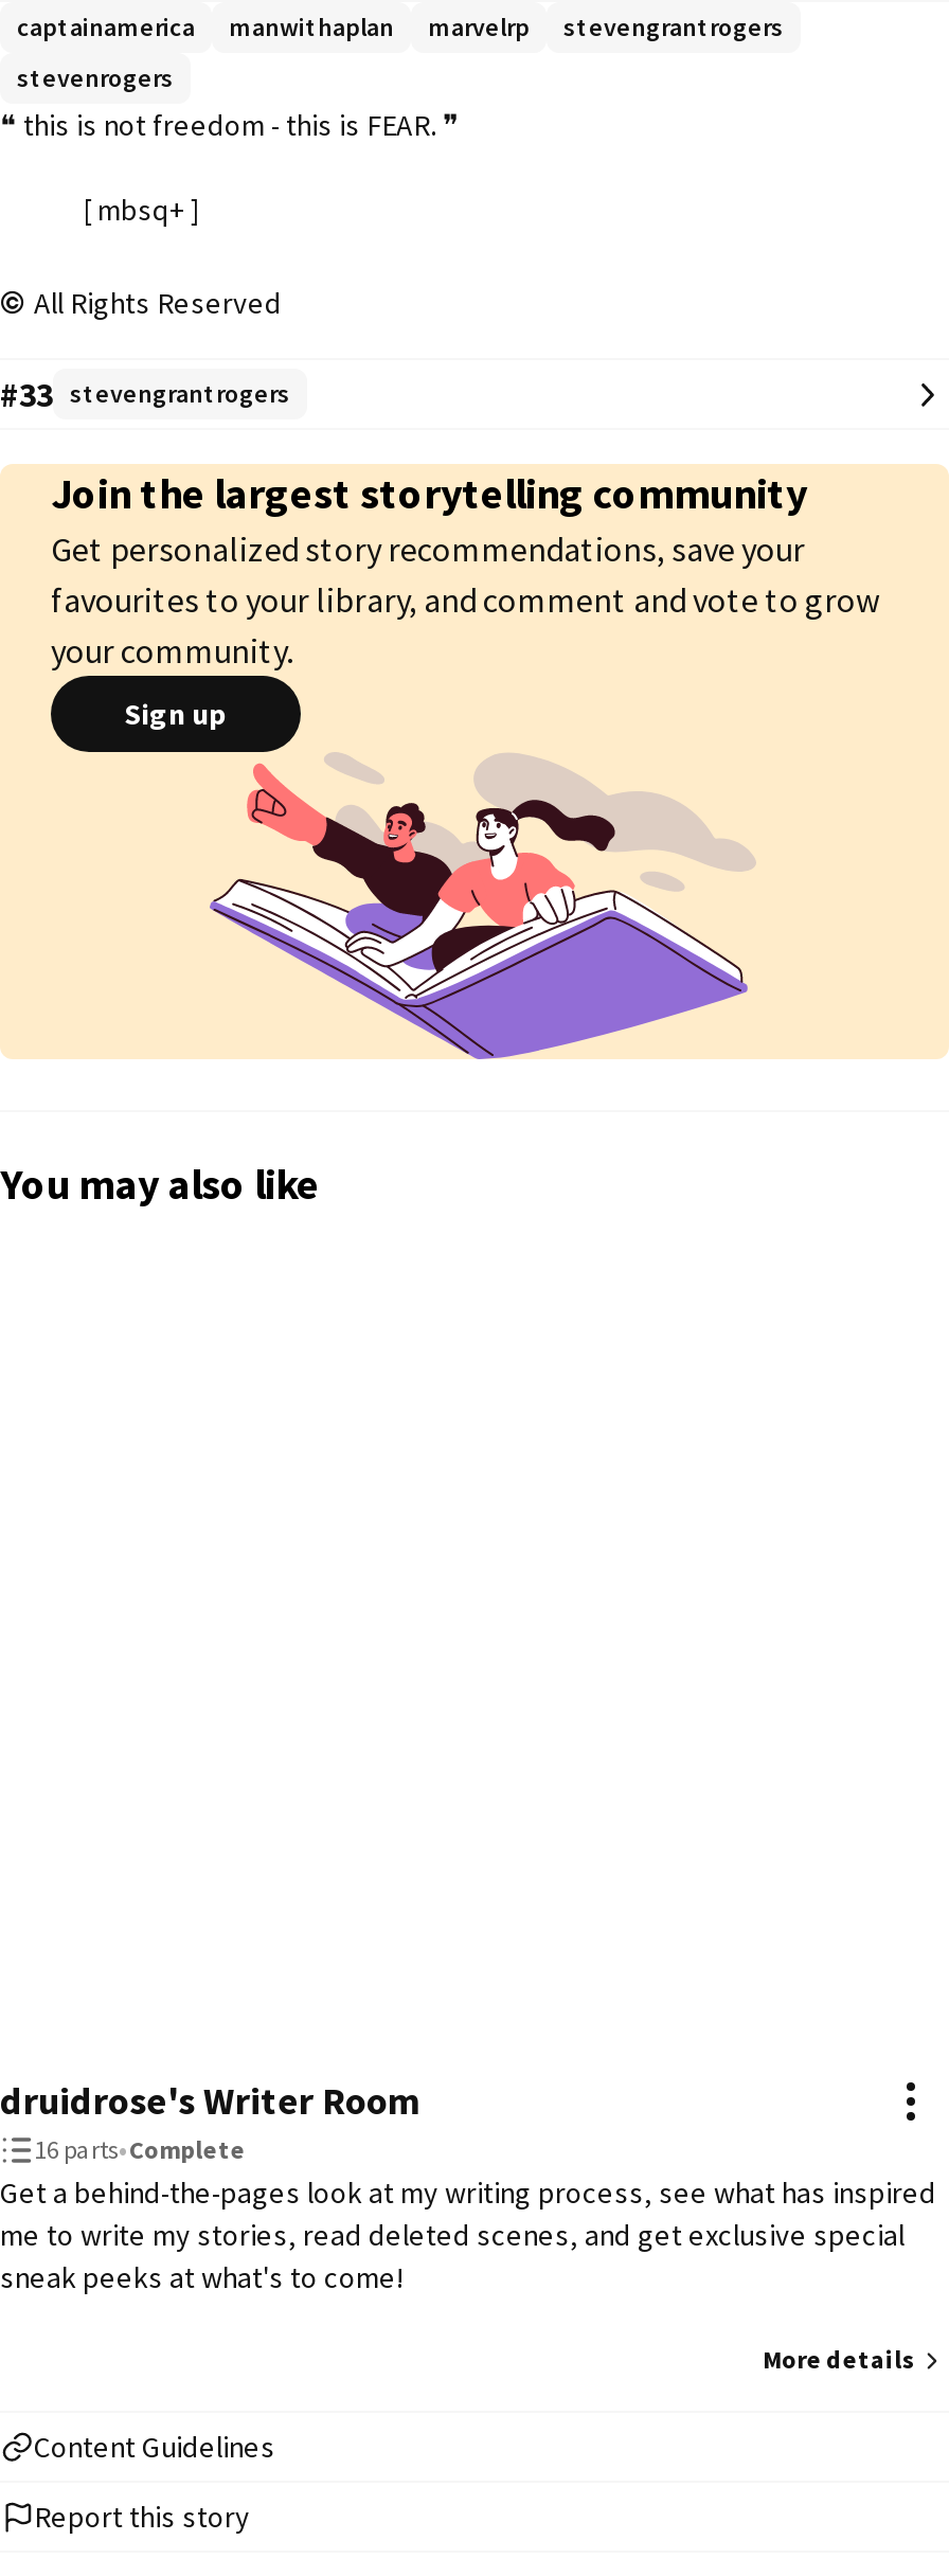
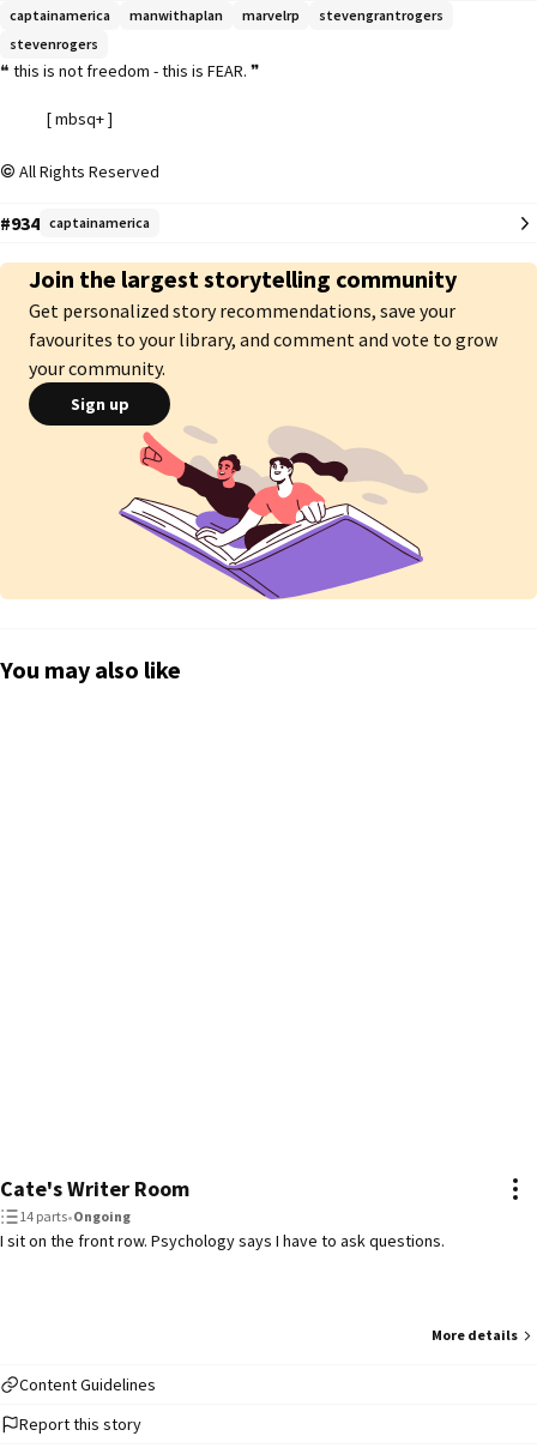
[0,373,290,415] #33 stevengrantrogers -> [0,211,150,235] #934 captainamerica
[0,2076,936,2296] druidrose's Writer Room | 16 parts•Complete | Get a behind-the-pages look at my writing process, see what has inspired | me to write my stories, read deleted scenes, and get exclusive special | sneak peeks at what's to come! -> [0,1175,445,1251] Cate's Writer Room | 14 parts•Ongoing | I sit on the front row. Psychology says I have to ask questions.

